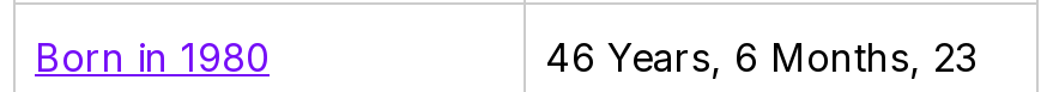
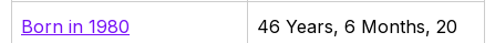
[545,34,976,82] 46 Years, 6 Months, 23 -> [257,16,457,38] 46 Years, 6 Months, 20

